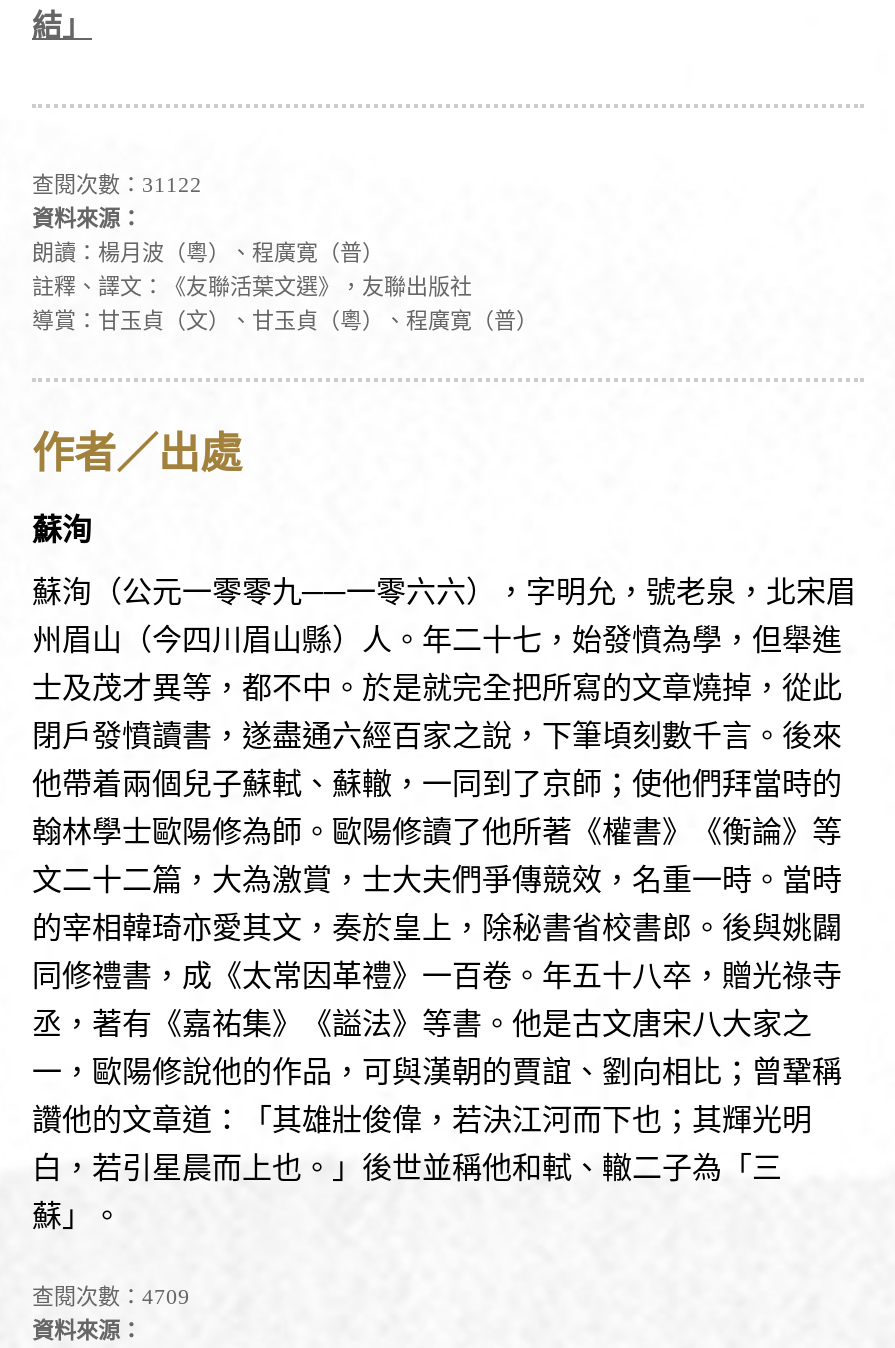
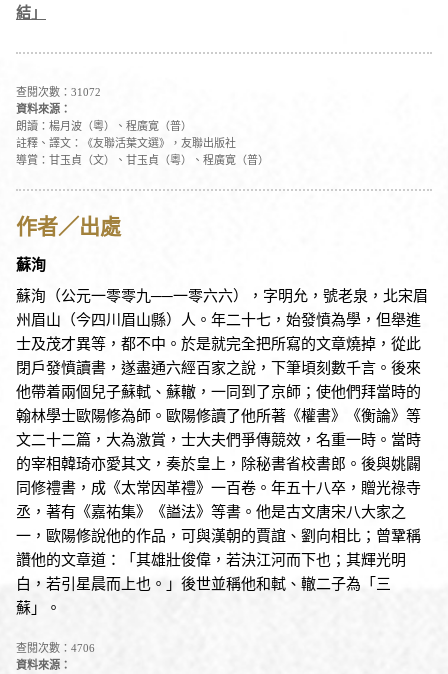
[32,172,202,196] 查閱次數：31122 -> [16,86,101,98] 查閱次數：31072
[32,1284,190,1308] 查閱次數：4709 -> [16,642,95,654] 查閱次數：4706

